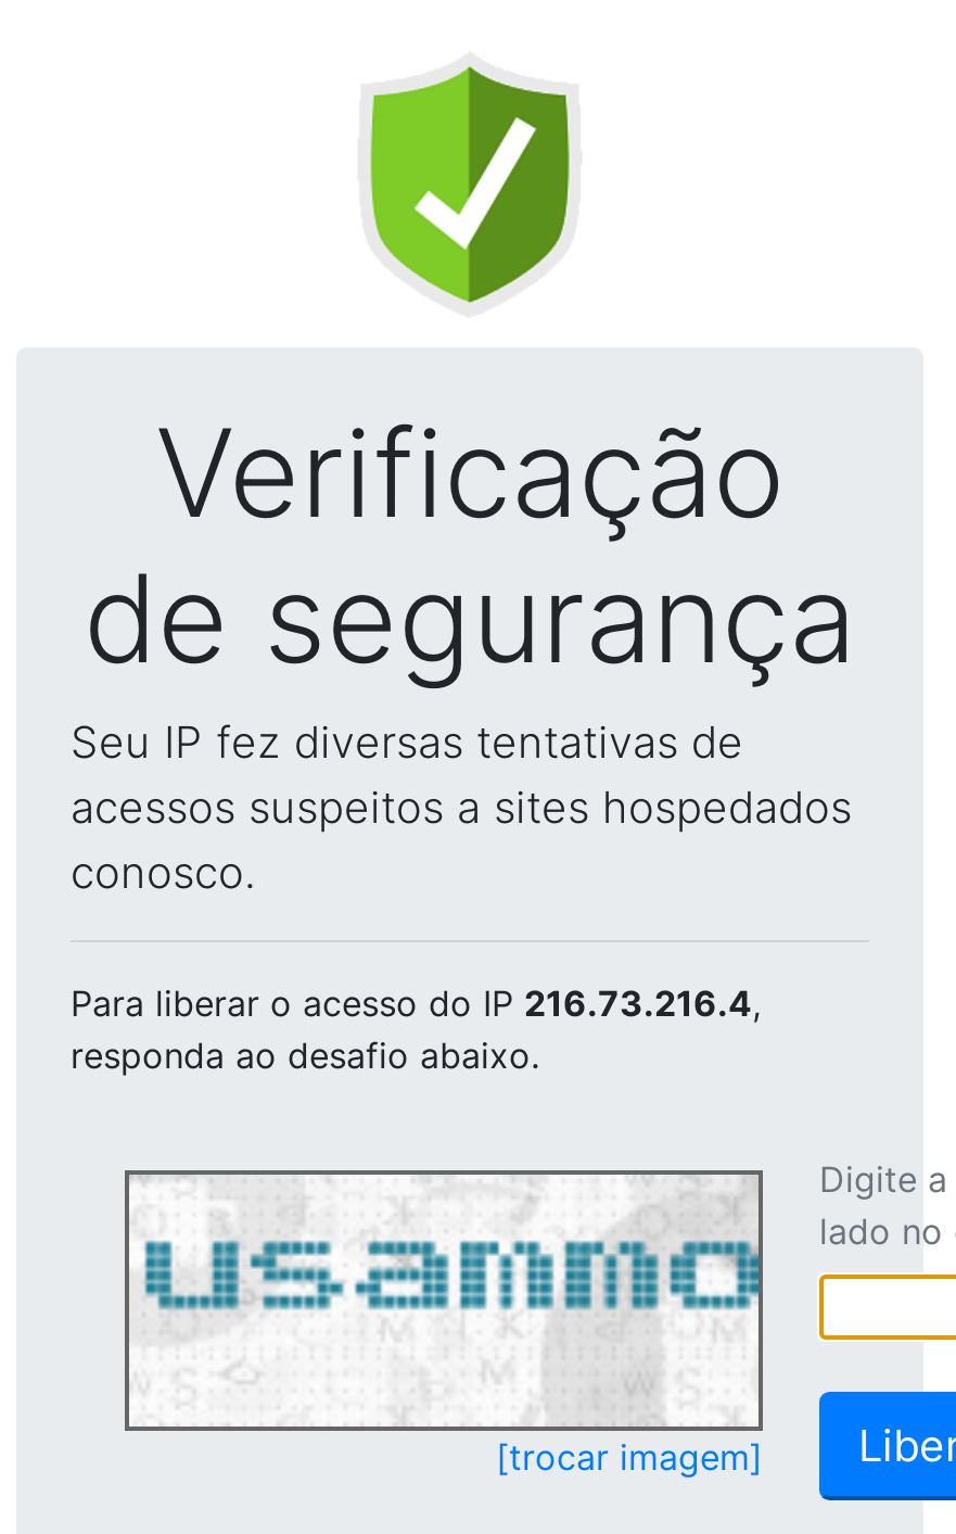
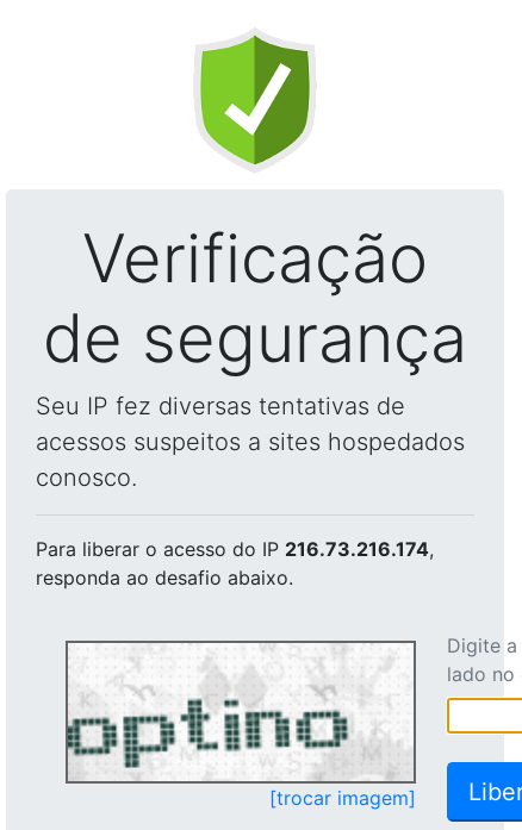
[71,981,761,1025] Para liberar o acesso do IP 216.73.216.4, -> [36,537,434,561] Para liberar o acesso do IP 216.73.216.174,
[129,1179,761,1424] [image] -> [67,644,414,779] [image]

